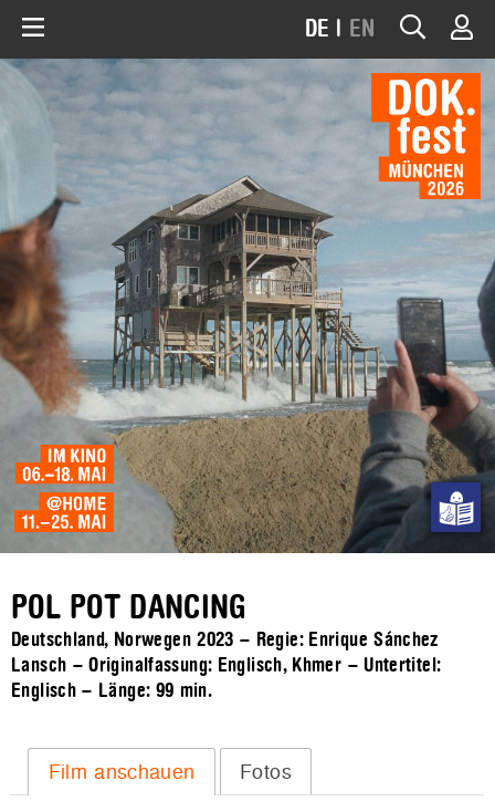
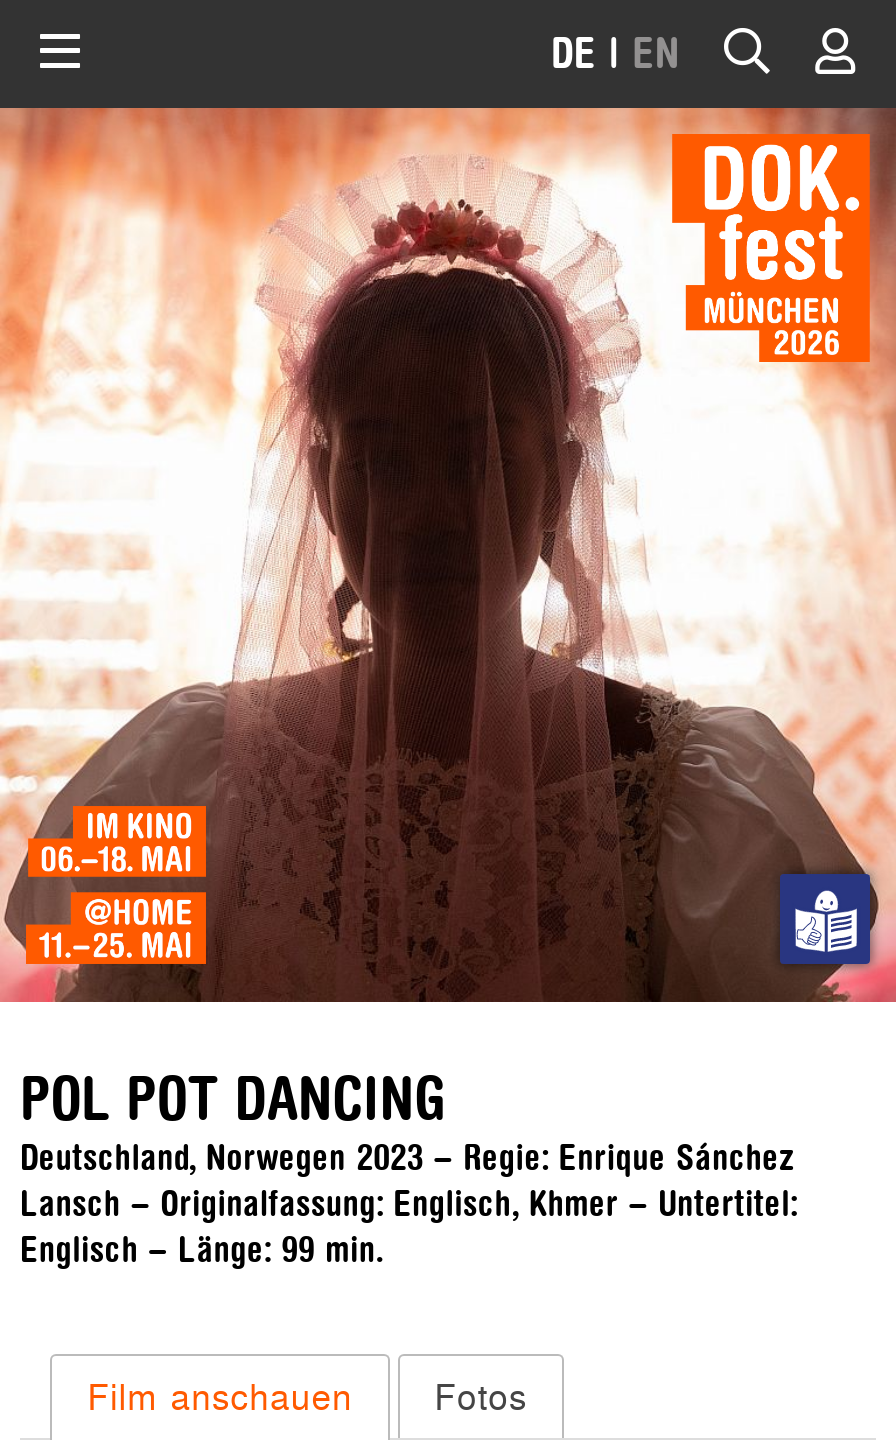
[3,58,492,554] [image] -> [6,106,890,1004] [image]

